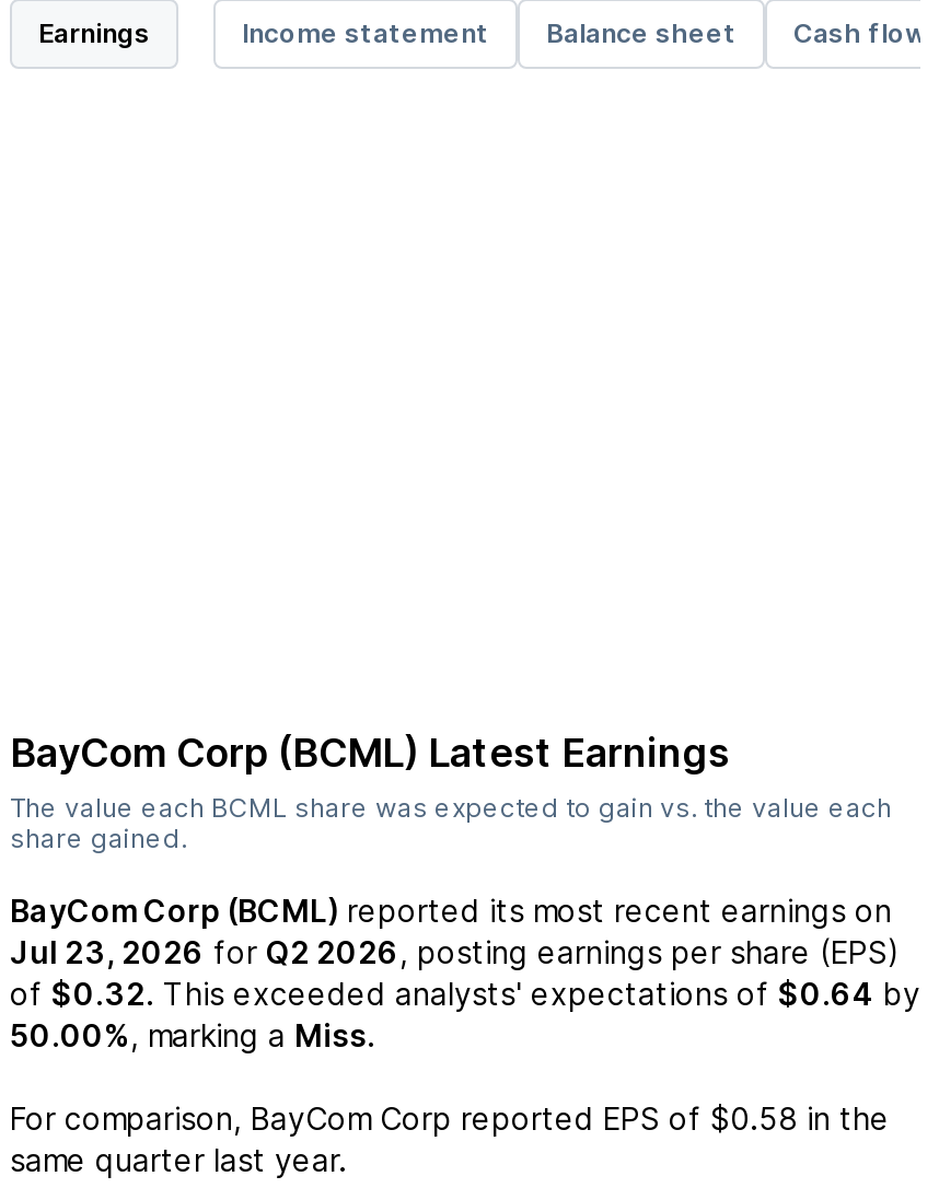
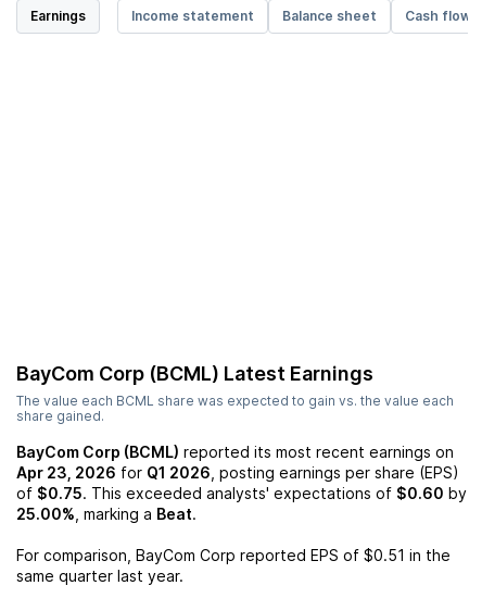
[10,932,901,969] Jul 23, 2026 for Q2 2026, posting earnings per share (EPS) -> [16,463,459,482] Apr 23, 2026 for Q1 2026, posting earnings per share (EPS)
[10,974,920,1011] of $0.32. This exceeded analysts' expectations of $0.64 by -> [16,484,467,502] of $0.75. This exceeded analysts' expectations of $0.60 by
[10,1015,375,1052] 50.00%, marking a Miss. -> [16,504,196,523] 25.00%, marking a Beat.
[10,1098,890,1135] For comparison, BayCom Corp reported EPS of $0.58 in the -> [16,546,451,564] For comparison, BayCom Corp reported EPS of $0.51 in the

